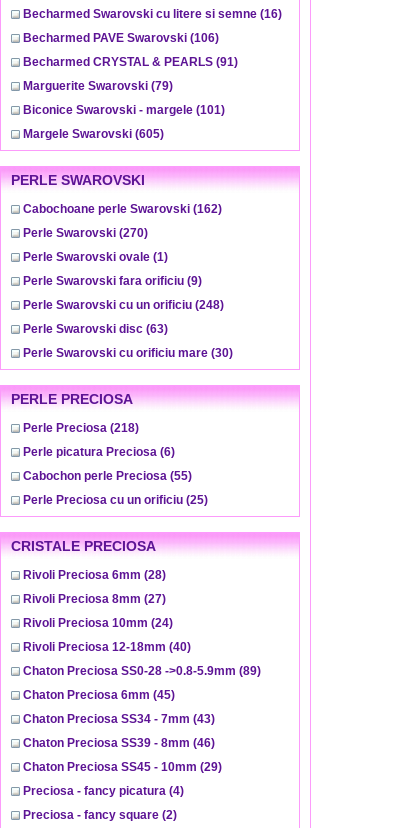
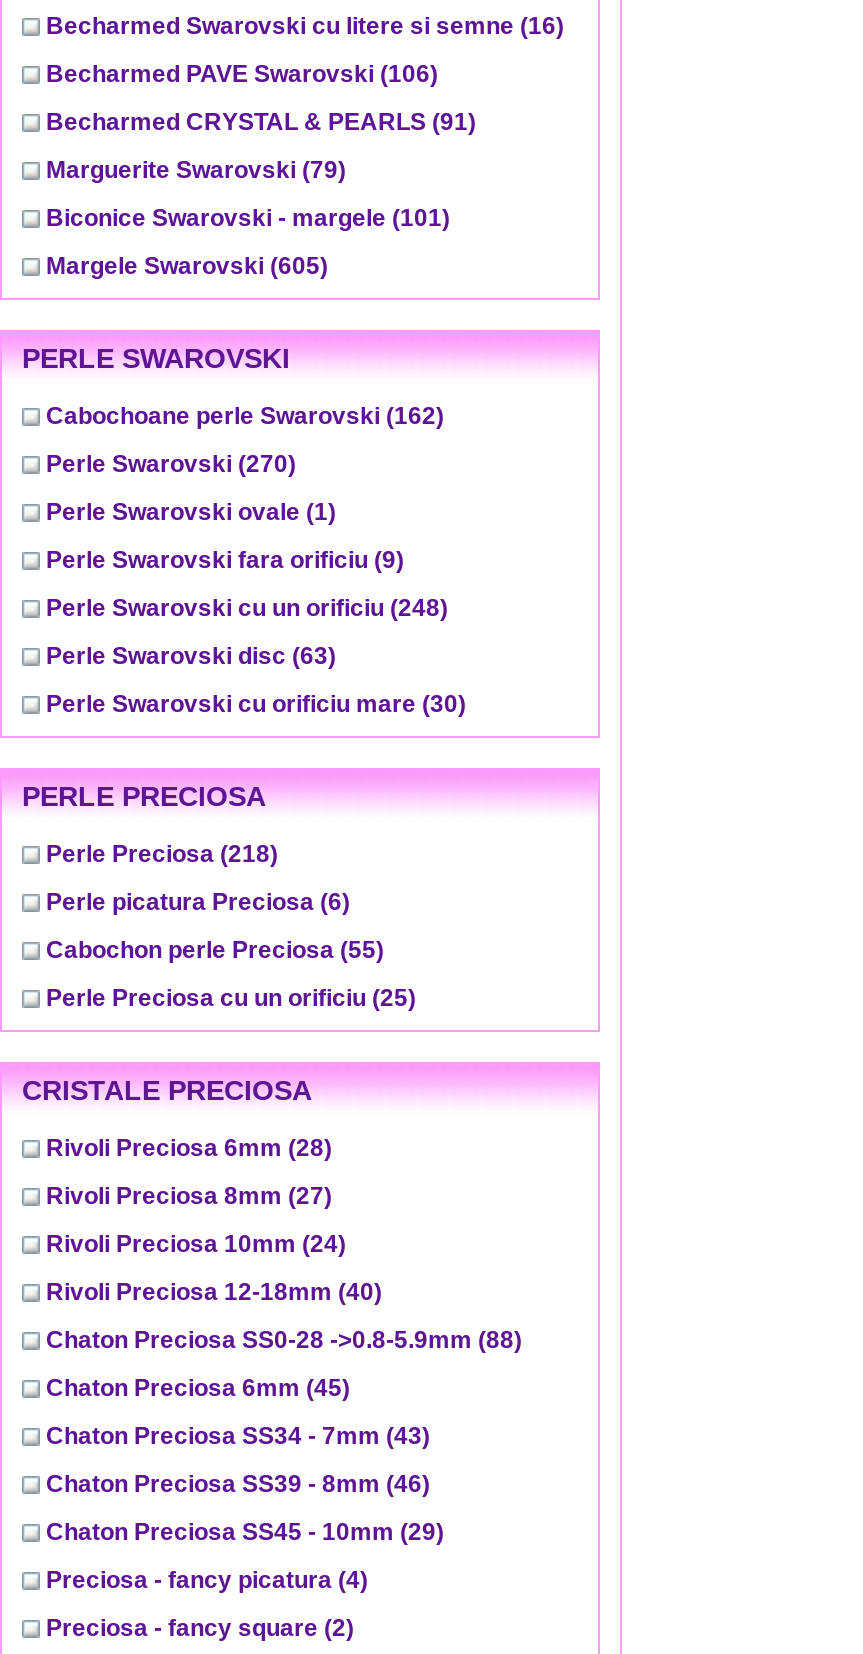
[23,664,261,678] Chaton Preciosa SS0-28 ->0.8-5.9mm (89) -> [46,1326,522,1354] Chaton Preciosa SS0-28 ->0.8-5.9mm (88)

